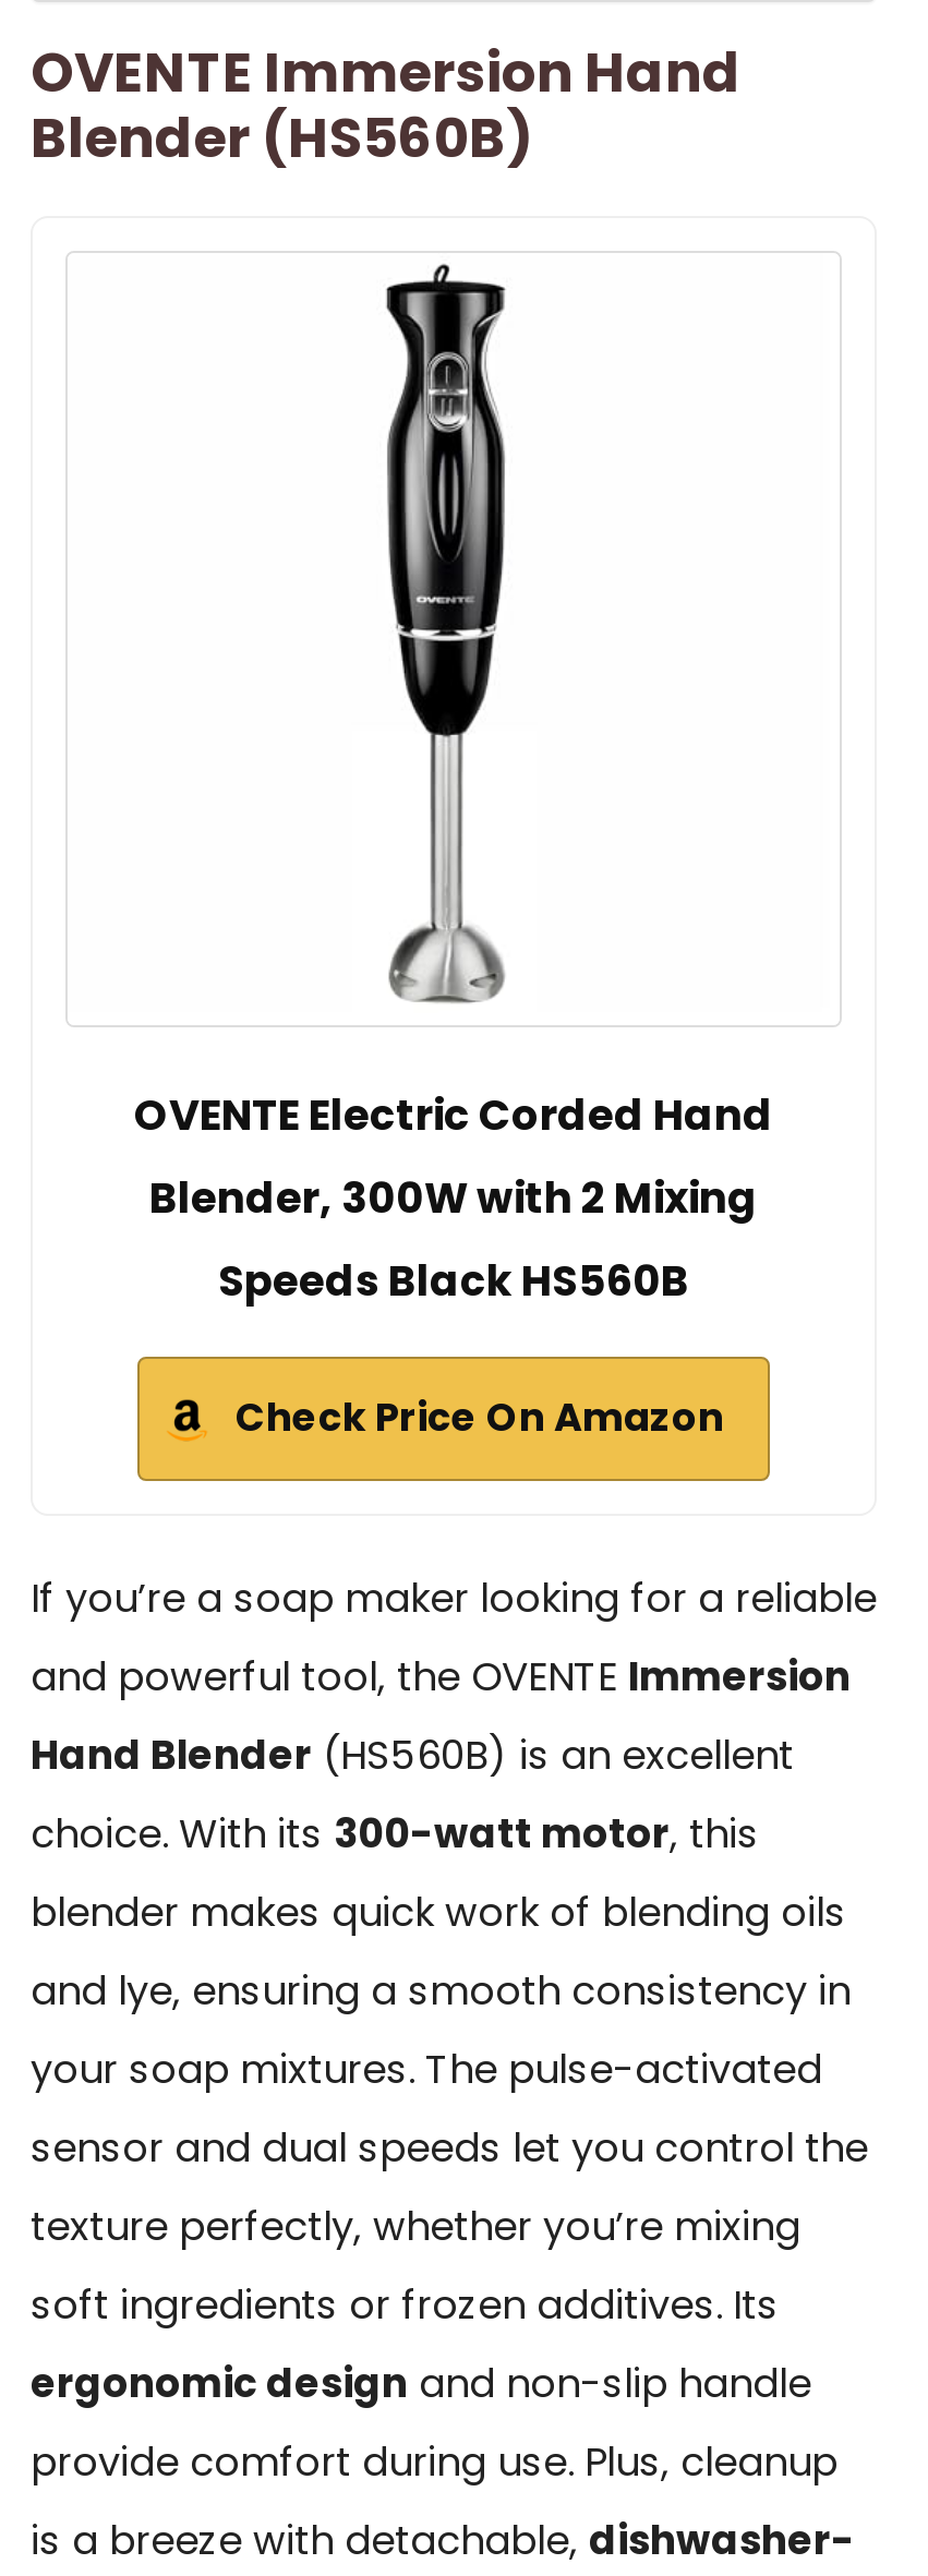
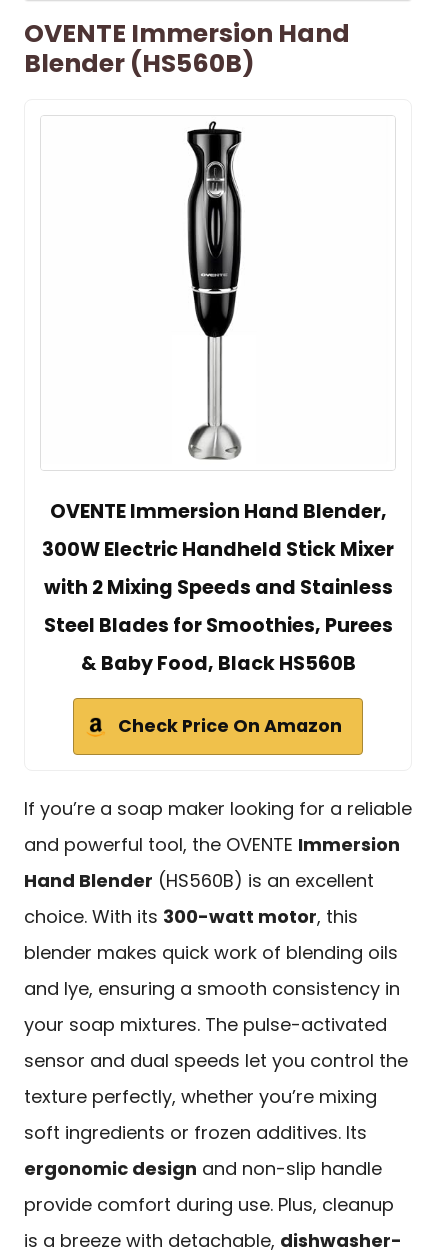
[134,1085,773,1310] OVENTE Electric Corded Hand | Blender, 300W with 2 Mixing | Speeds Black HS560B -> [42,498,394,677] OVENTE Immersion Hand Blender, | 300W Electric Handheld Stick Mixer | with 2 Mixing Speeds and Stainless | Steel Blades for Smoothies, Purees | & Baby Food, Black HS560B

